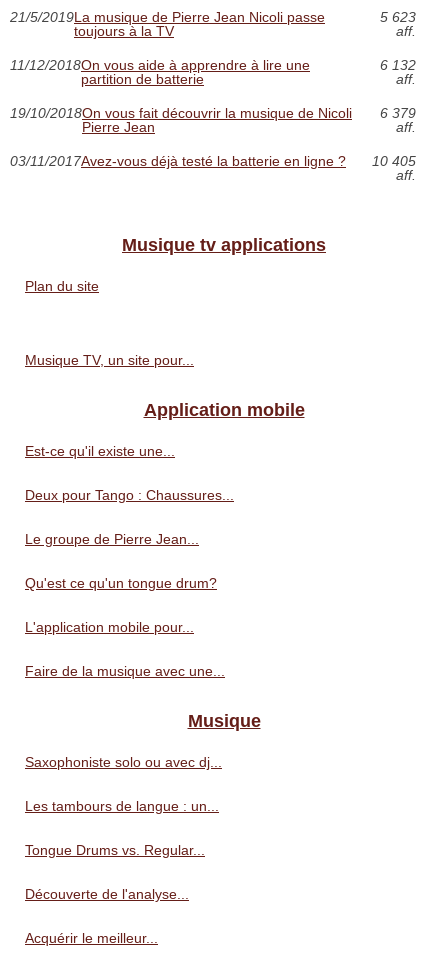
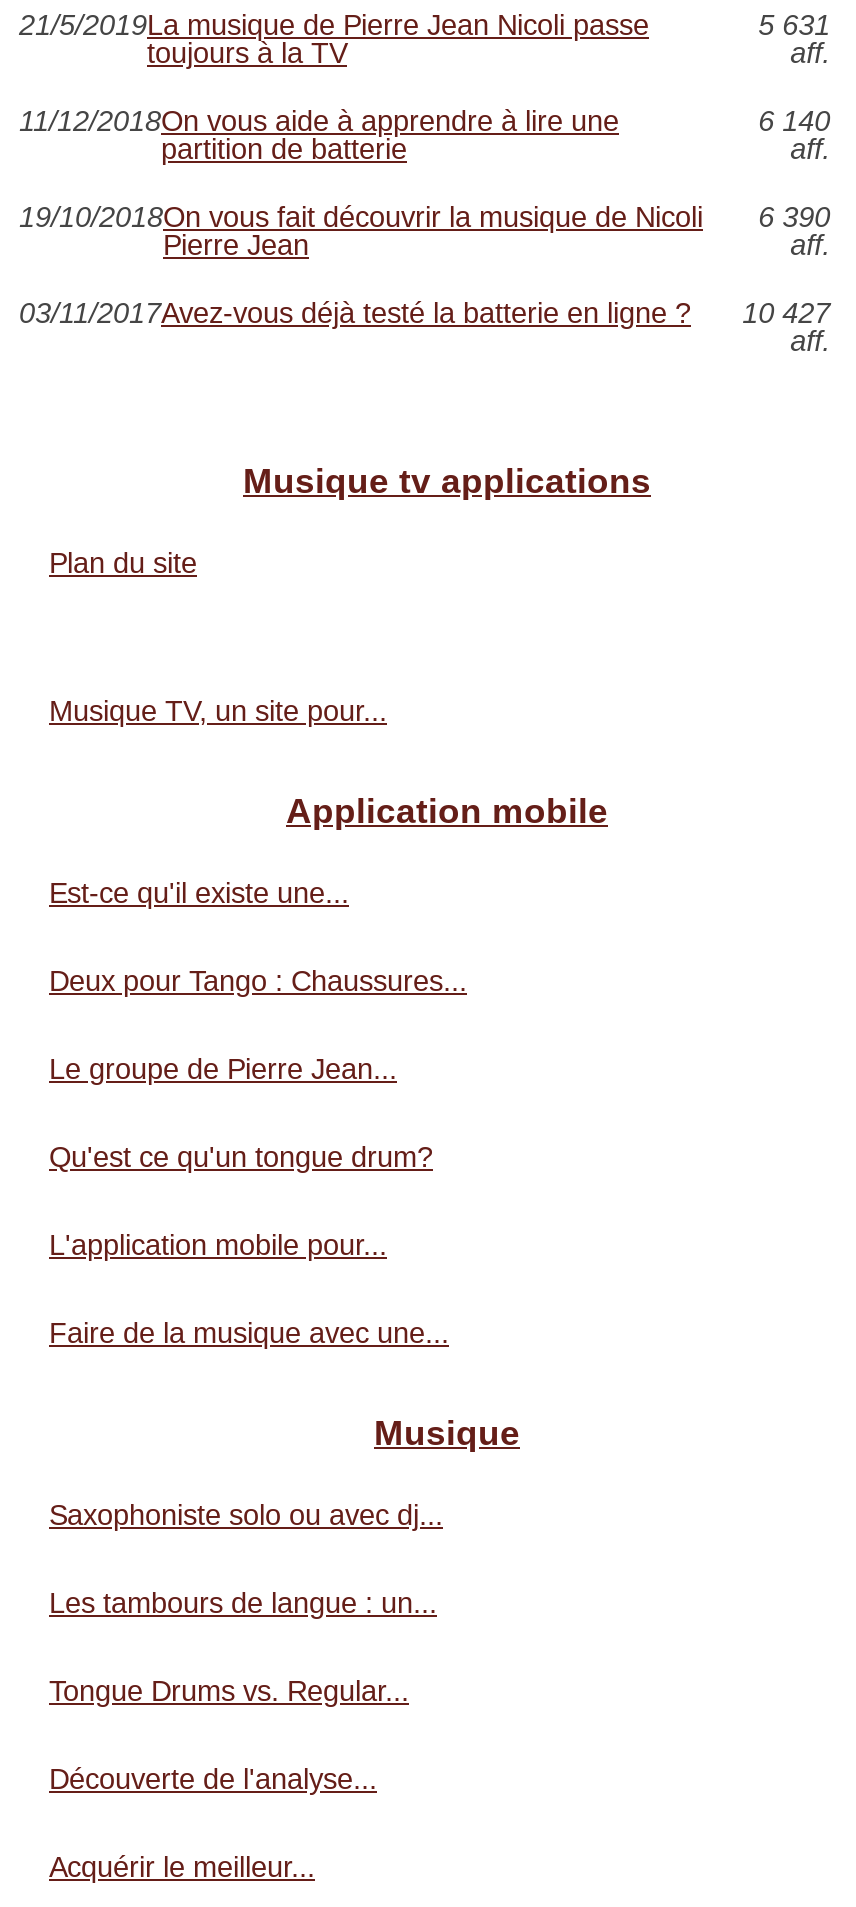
[380,9,416,25] 5 623 -> [758,9,830,41] 5 631
[380,57,416,73] 6 132 -> [758,105,830,137] 6 140
[10,105,416,121] 19/10/2018On vous fait découvrir la musique de Nicoli 6 379 -> [19,201,830,233] 19/10/2018On vous fait découvrir la musique de Nicoli 6 390
[10,153,416,169] 03/11/2017Avez-vous déjà testé la batterie en ligne ? 10 405 -> [19,297,830,329] 03/11/2017Avez-vous déjà testé la batterie en ligne ? 10 427

